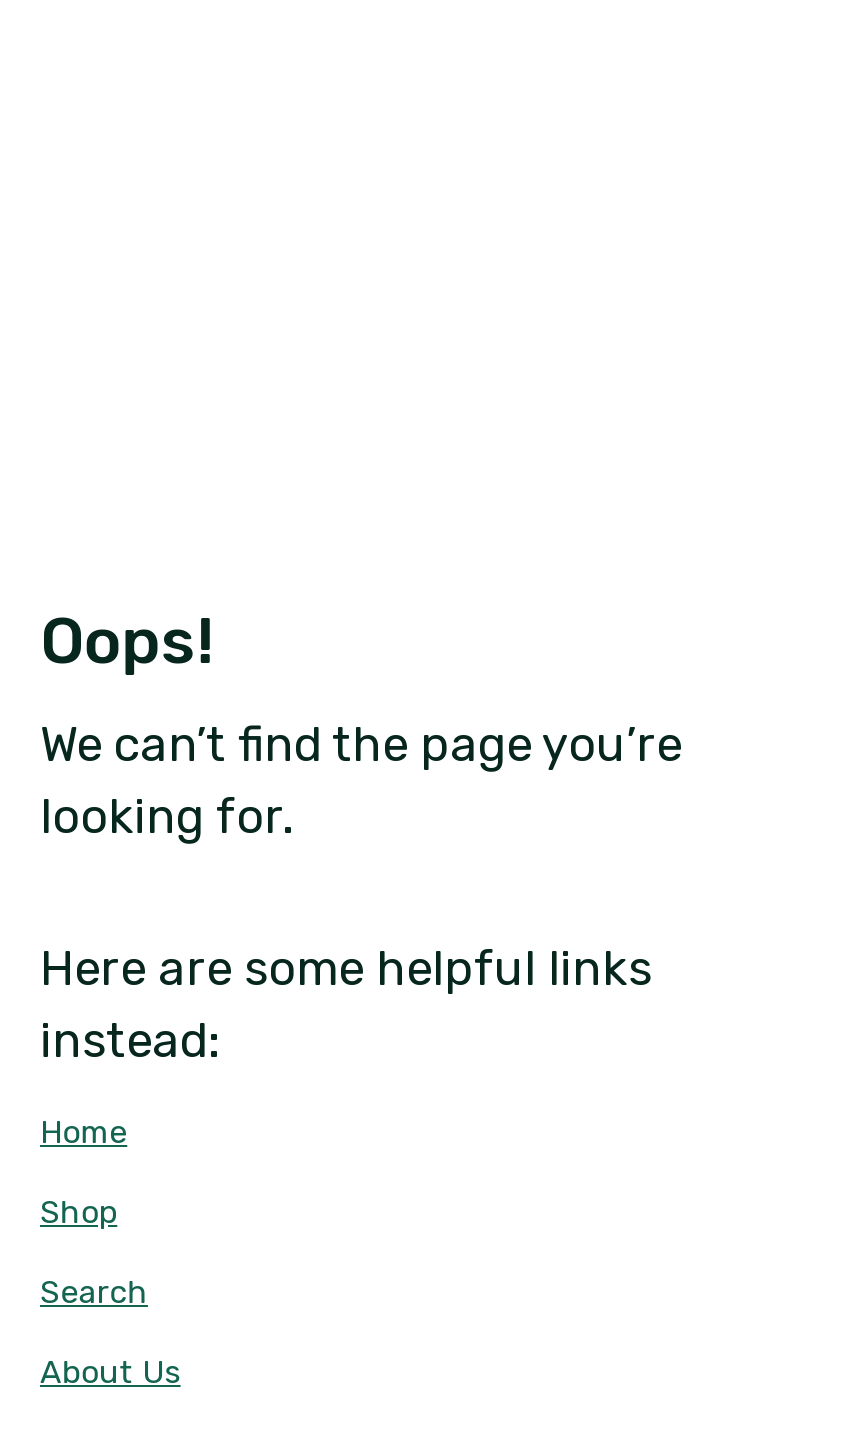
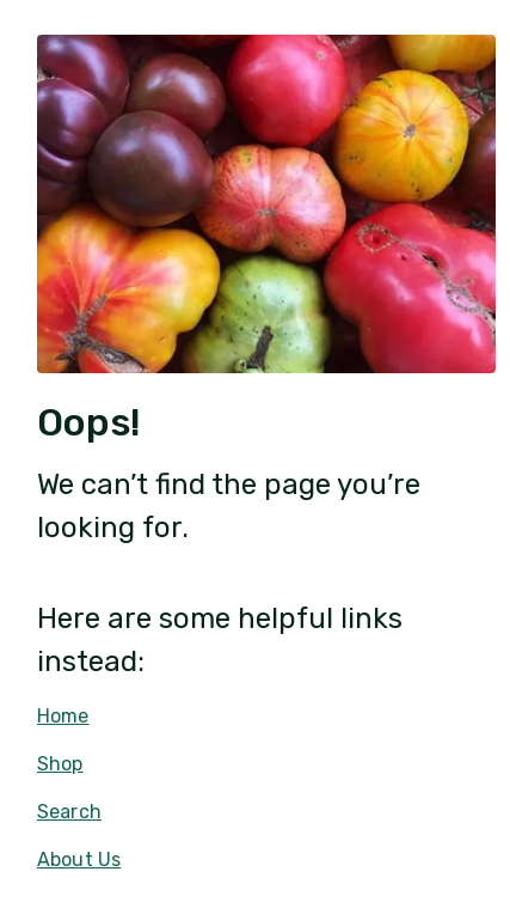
none -> [36,33,497,374] [image]

